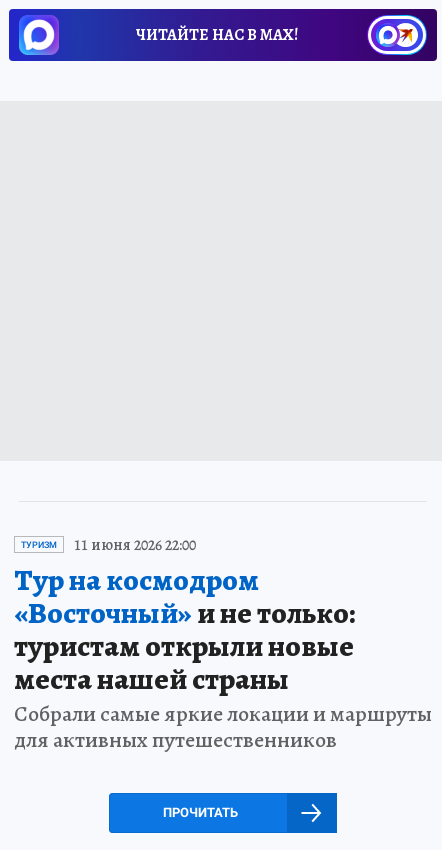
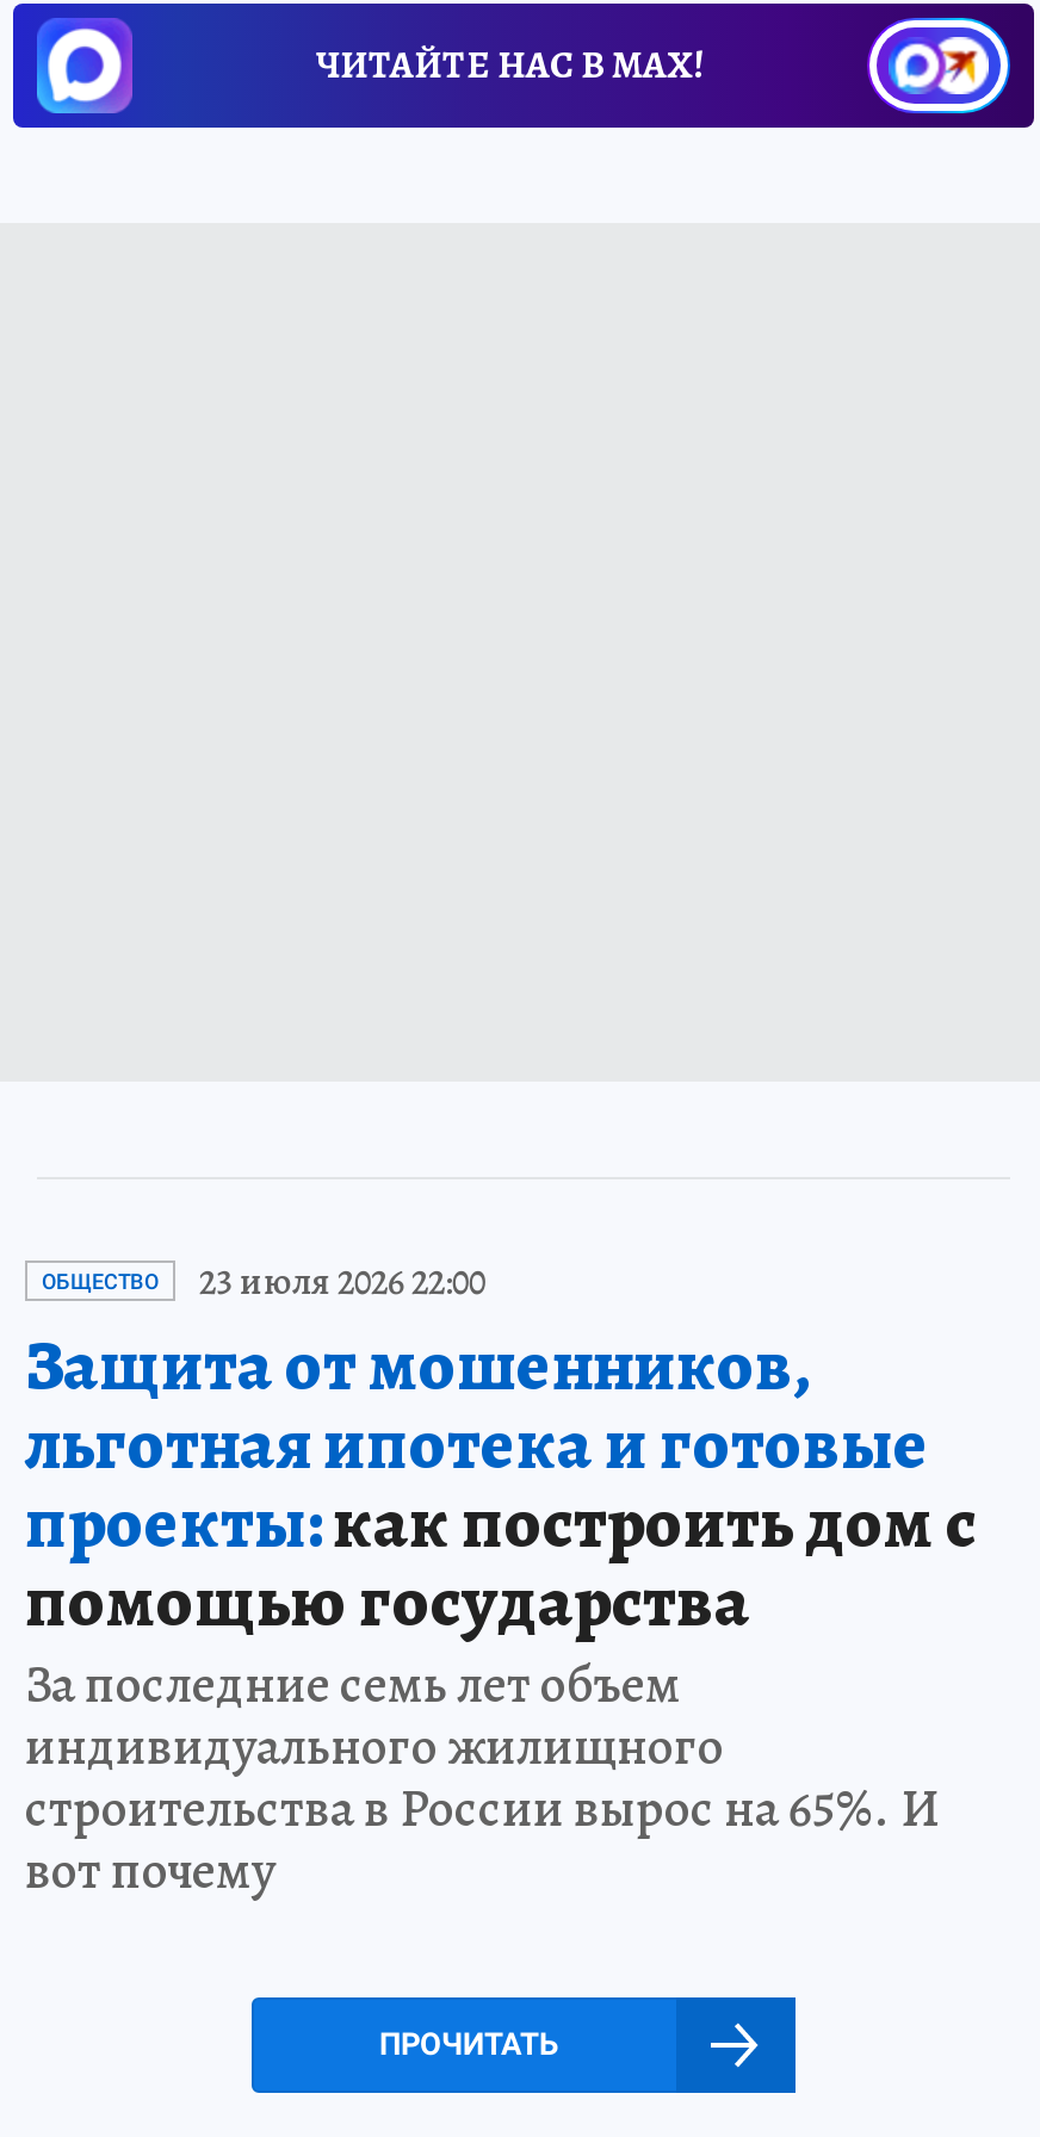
[14,534,432,755] ТУРИЗМ | 11 июня 2026 22:00 | Тур на космодром | «Восточный»и не только: | туристам открыли новые | места нашей страны | Собрали самые яркие локации и маршруты | для активных путешественников -> [25,1255,977,1906] ОБЩЕСТВО | 23 июля 2026 22:00 | Защита от мошенников, | льготная ипотека и готовые | проекты:как построить дом с | помощью государства | За последние семь лет объем | индивидуального жилищного | строительства в России вырос на 65%. И | вот почему

